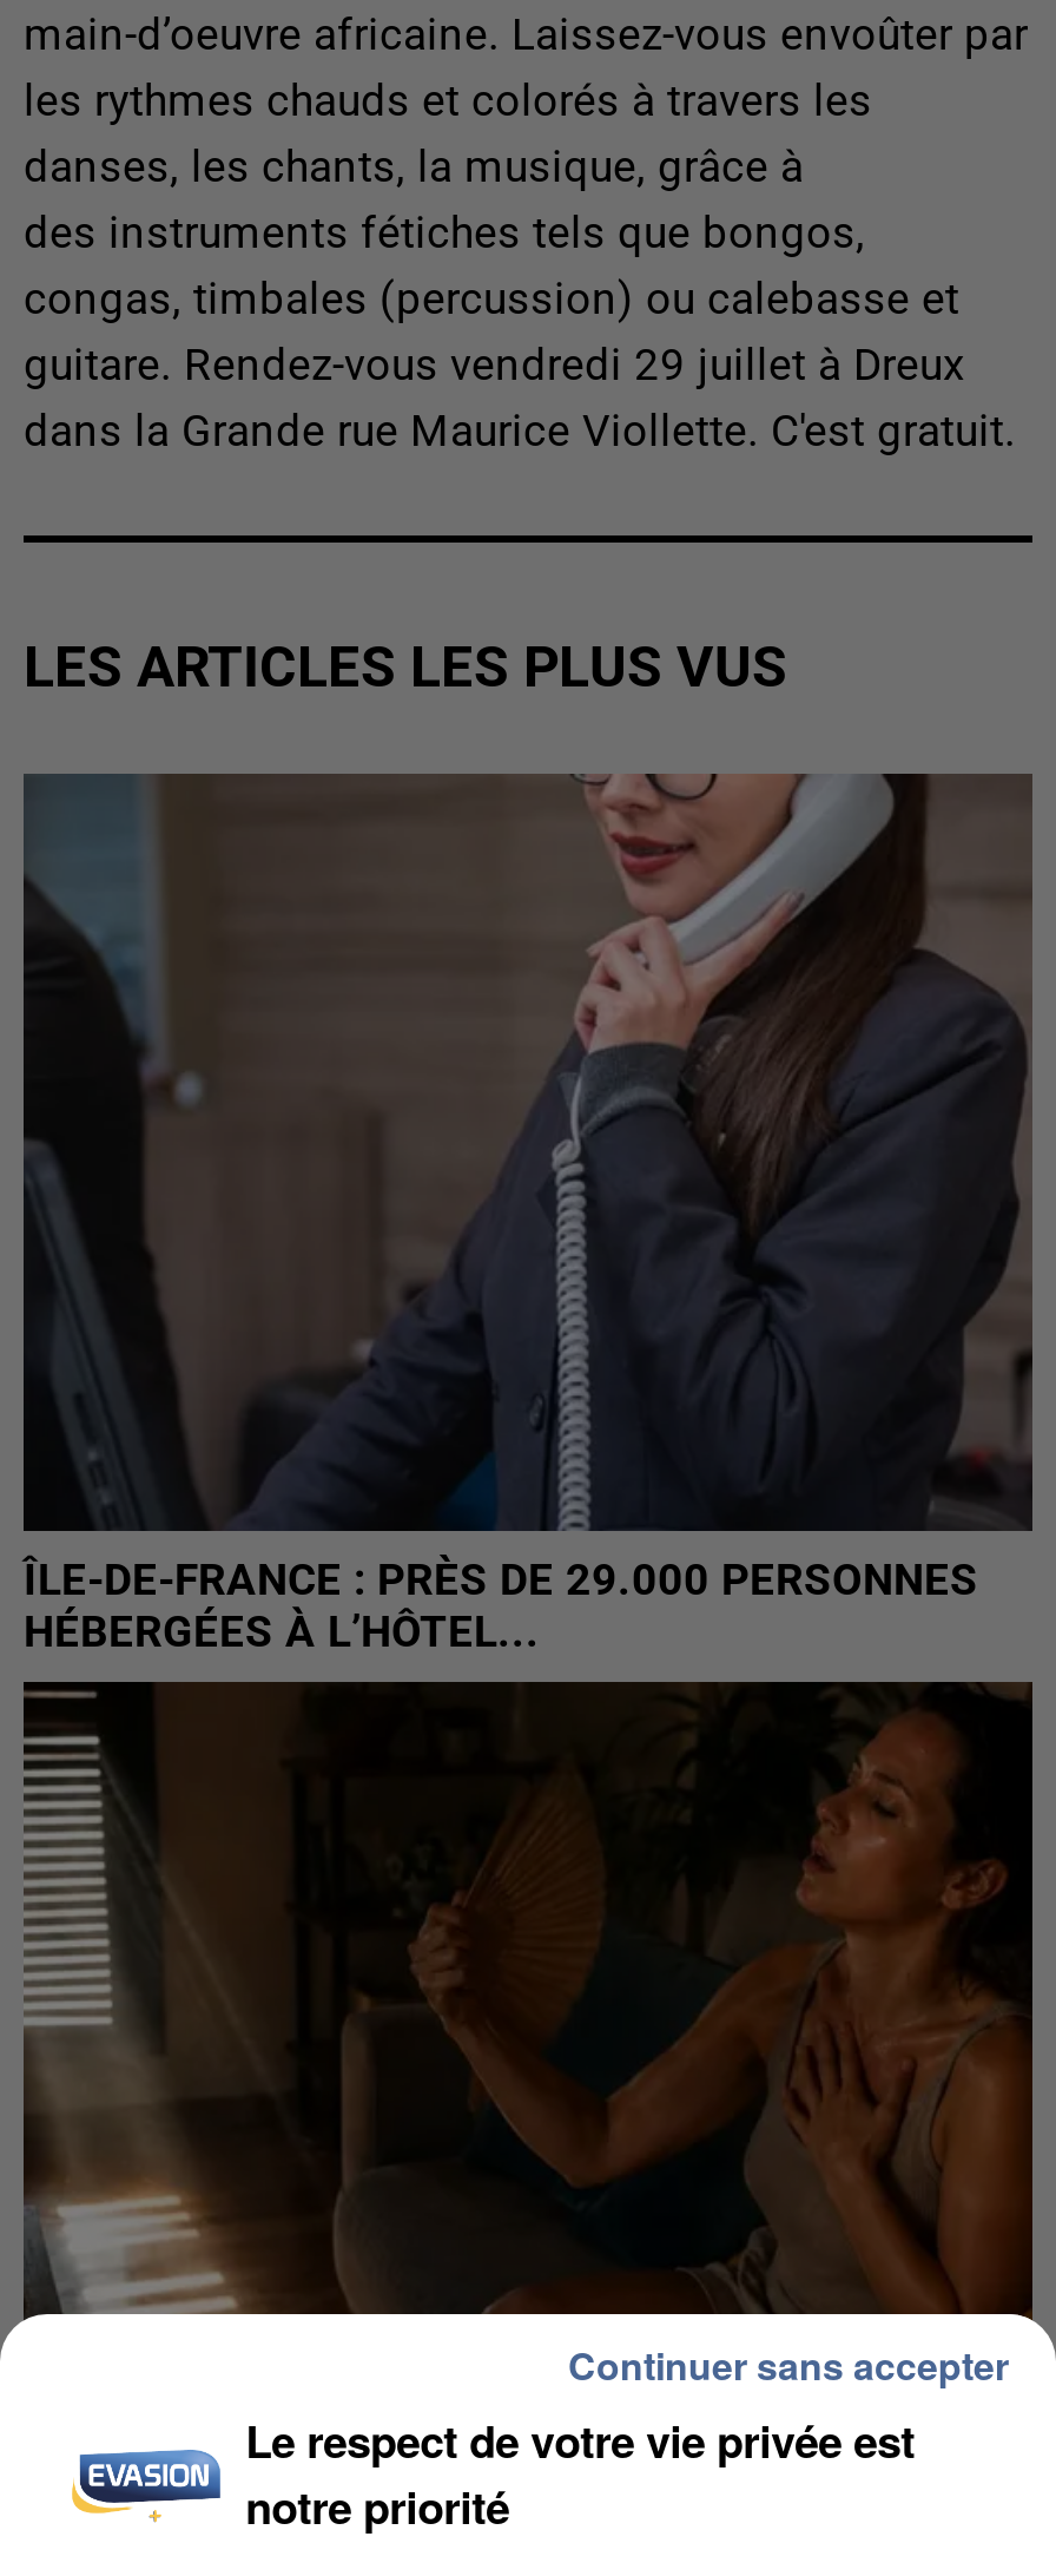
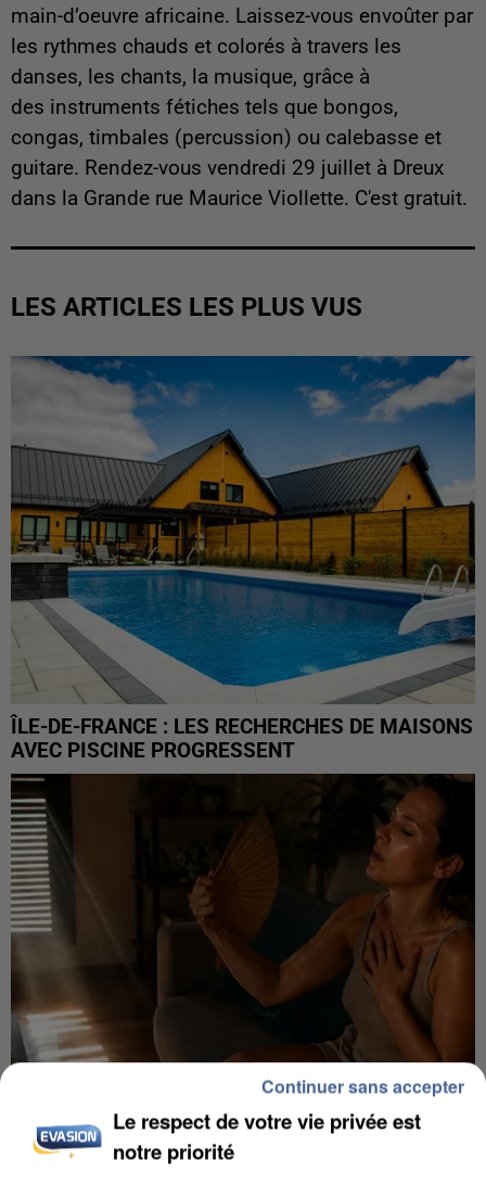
[24,774,1032,1657] [image] | ÎLE-DE-FRANCE : PRÈS DE 29.000 PERSONNES | HÉBERGÉES À L’HÔTEL... -> [11,355,475,762] [image] | ÎLE-DE-FRANCE : LES RECHERCHES DE MAISONS | AVEC PISCINE PROGRESSENT

